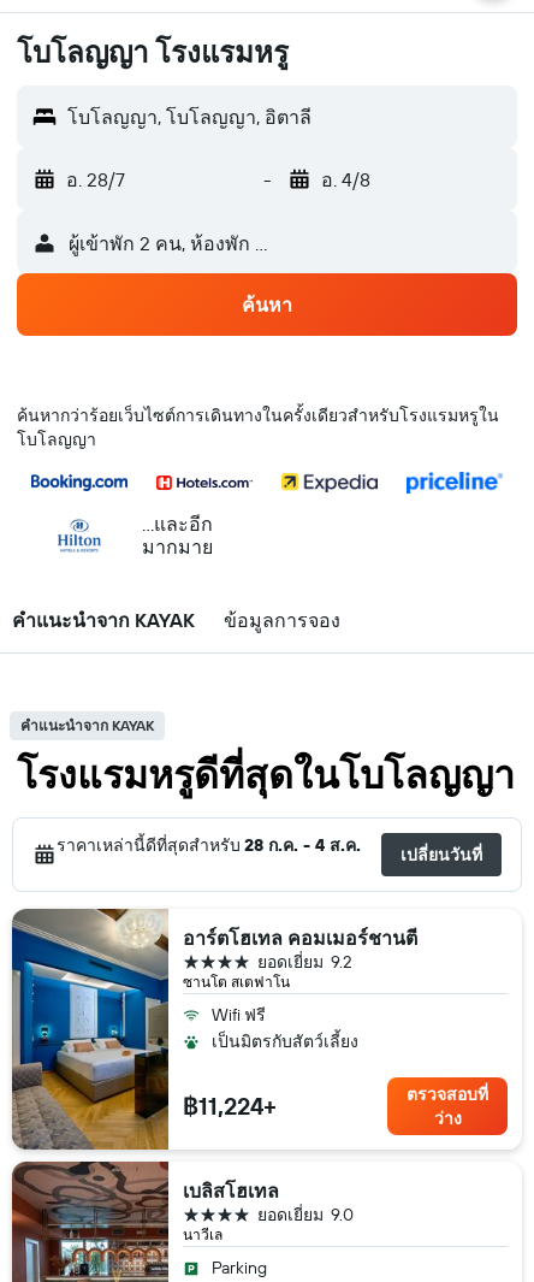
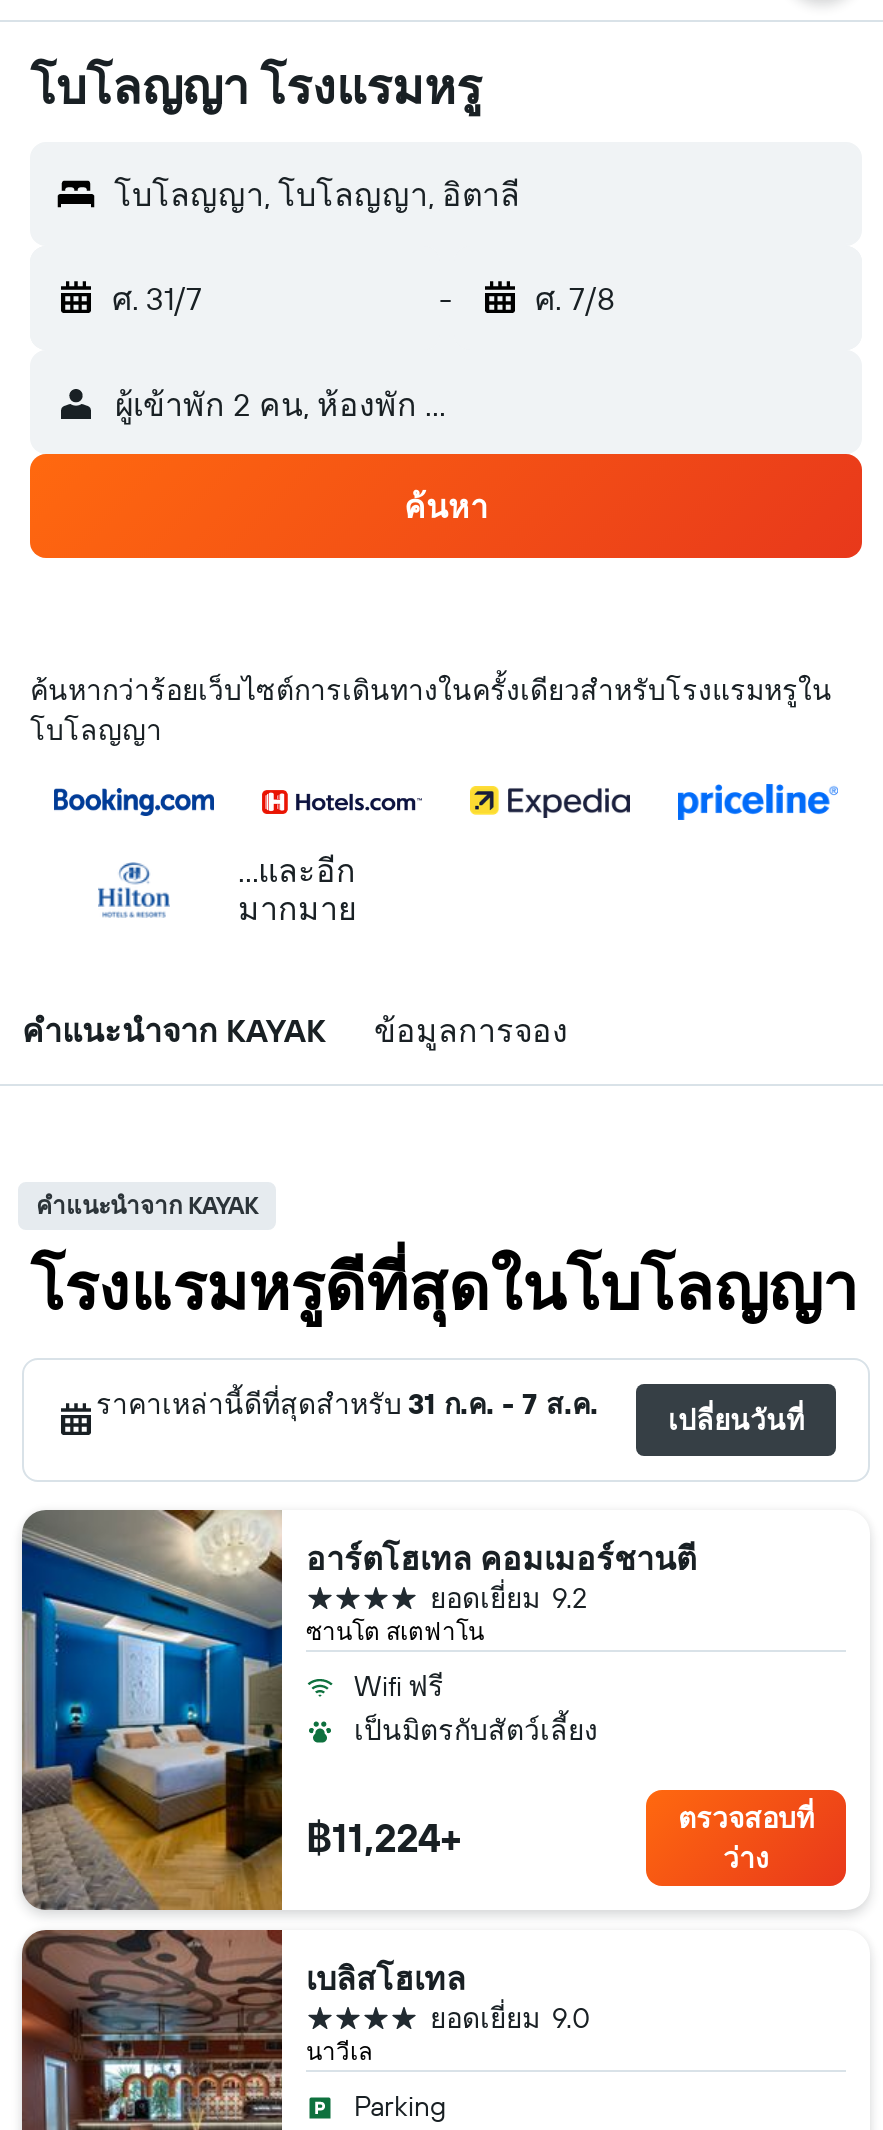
[66,167,125,191] อ. 28/7 -> [112,278,202,318] ศ. 31/7
[321,167,370,191] อ. 4/8 -> [535,278,615,318] ศ. 7/8
[57,834,361,856] ราคาเหล่านี้ดีที่สุดสำหรับ28 ก.ค. - 4 ส.ค. -> [96,1386,598,1422] ราคาเหล่านี้ดีที่สุดสำหรับ31 ก.ค. - 7 ส.ค.

